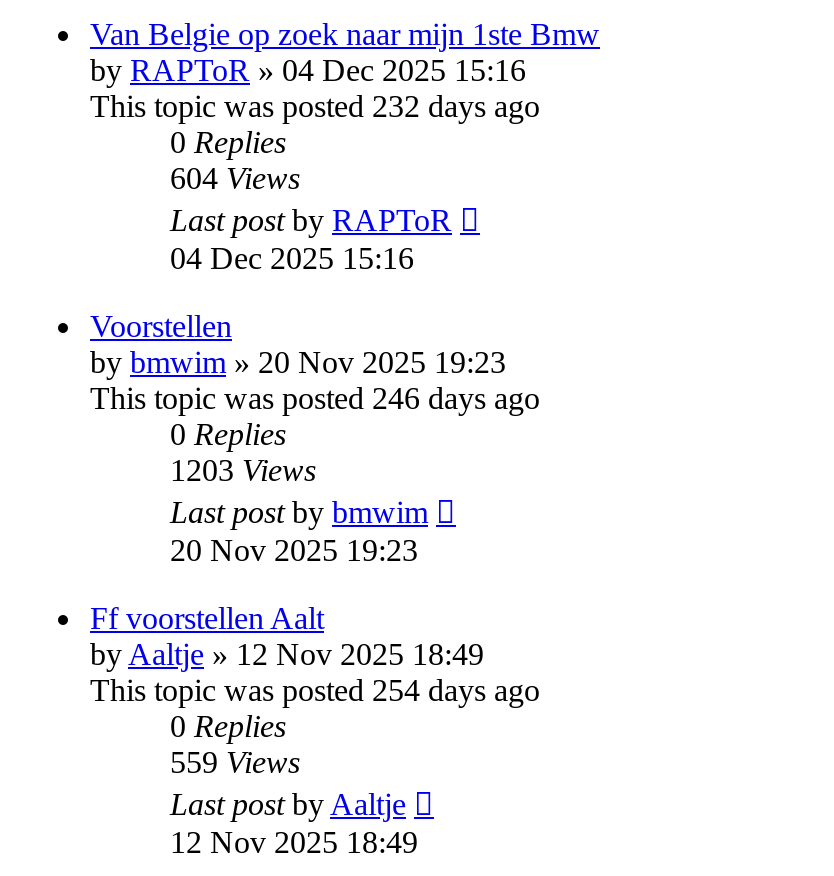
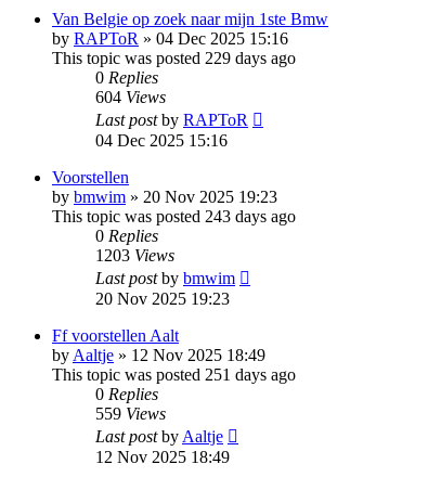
[90,89,540,123] This topic was posted 232 days ago -> [52,49,296,67] This topic was posted 229 days ago
[90,381,540,415] This topic was posted 246 days ago -> [52,207,296,225] This topic was posted 243 days ago
[90,673,540,707] This topic was posted 254 days ago -> [52,365,296,384] This topic was posted 251 days ago

